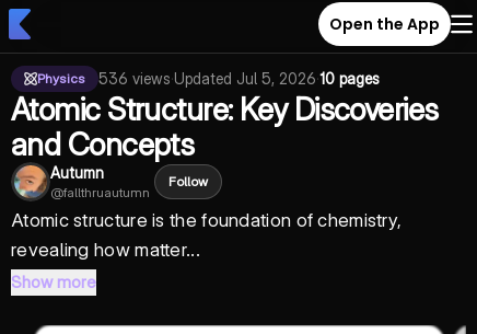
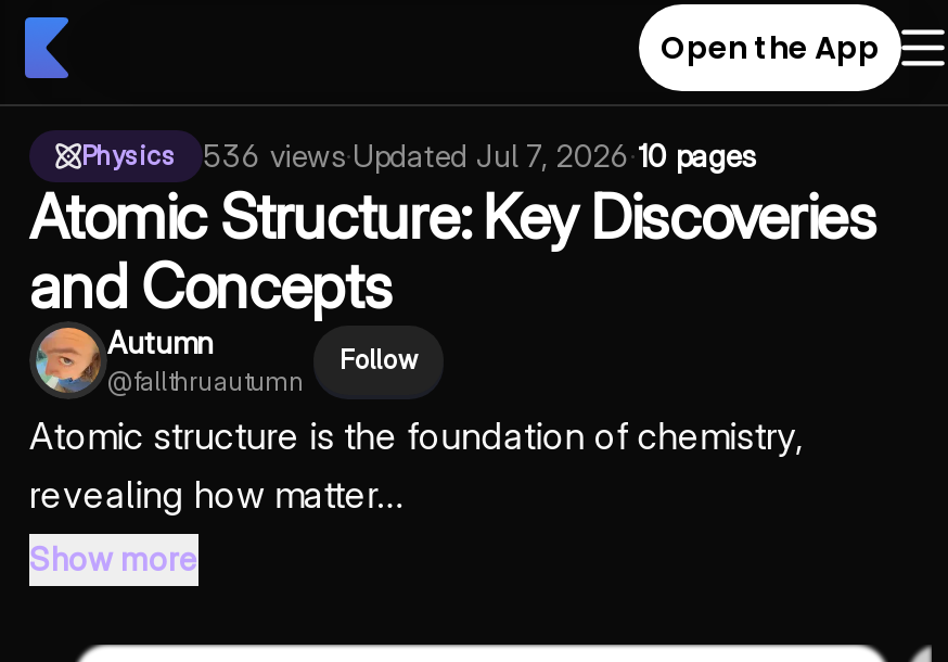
[98,69,380,88] 536 views · Updated Jul 5, 2026 · 10 pages -> [203,137,756,174] 536 views · Updated Jul 7, 2026 · 10 pages

